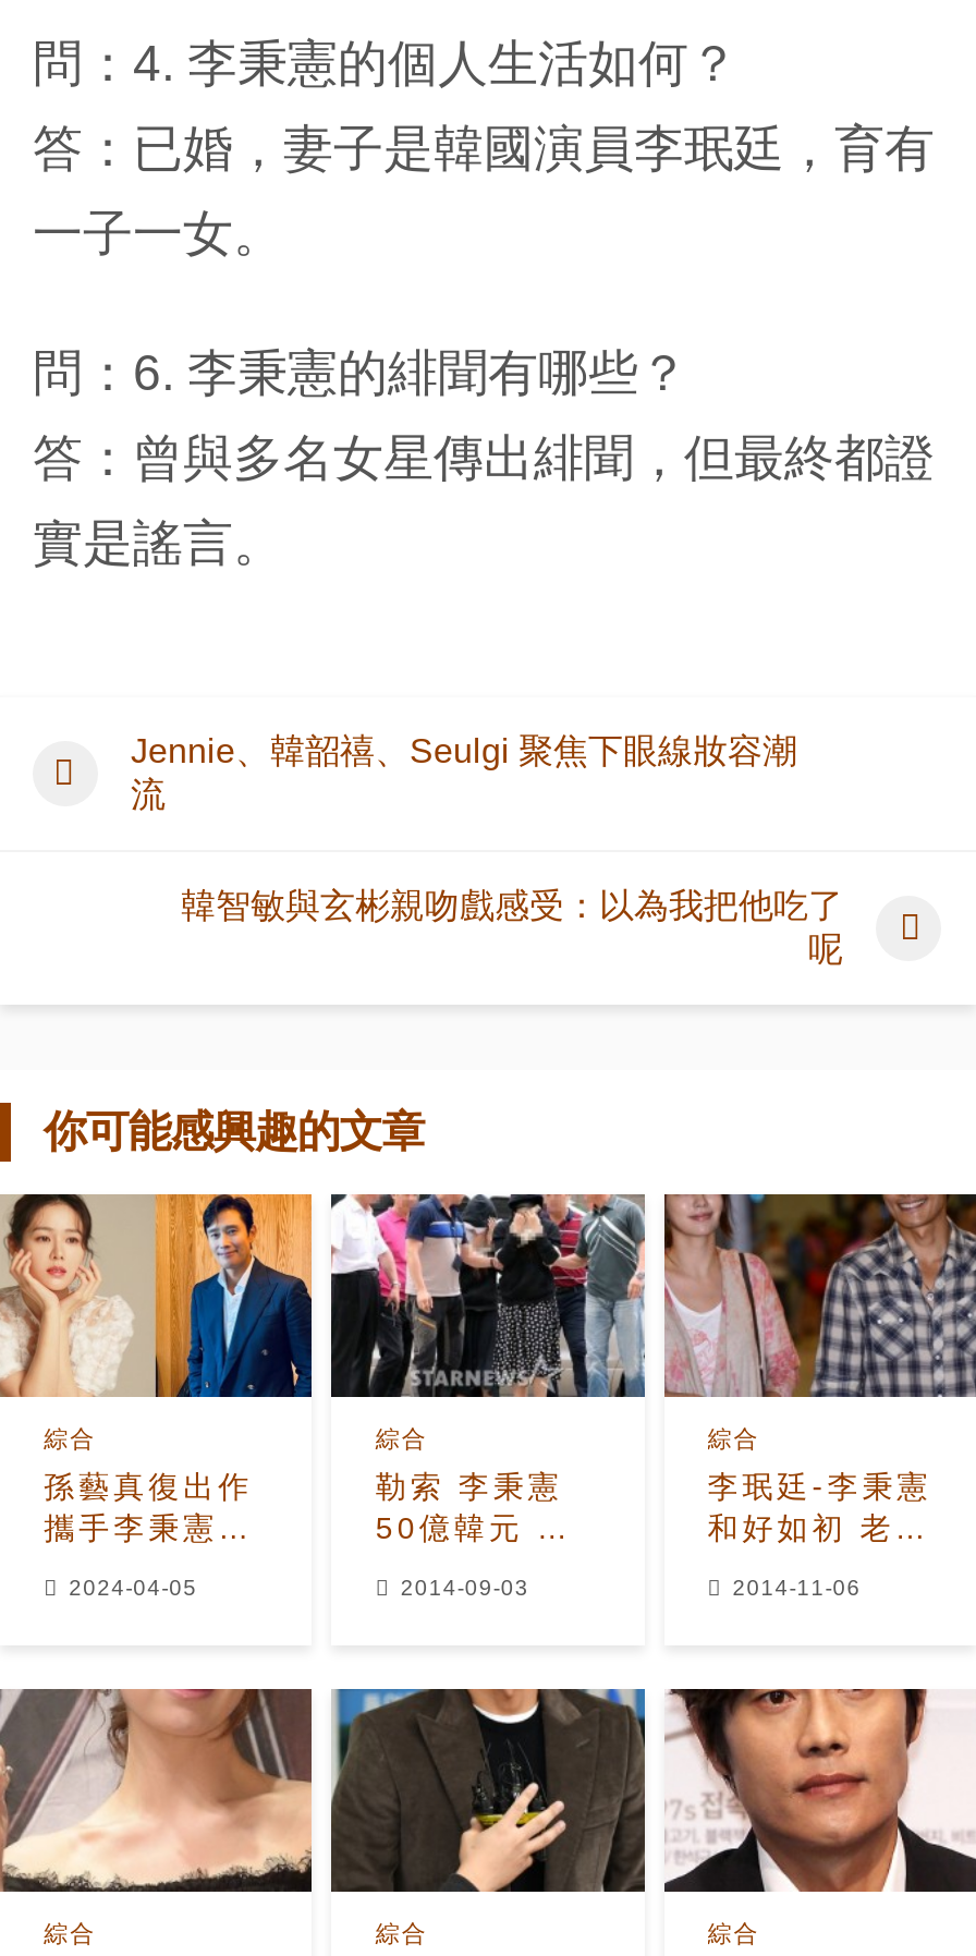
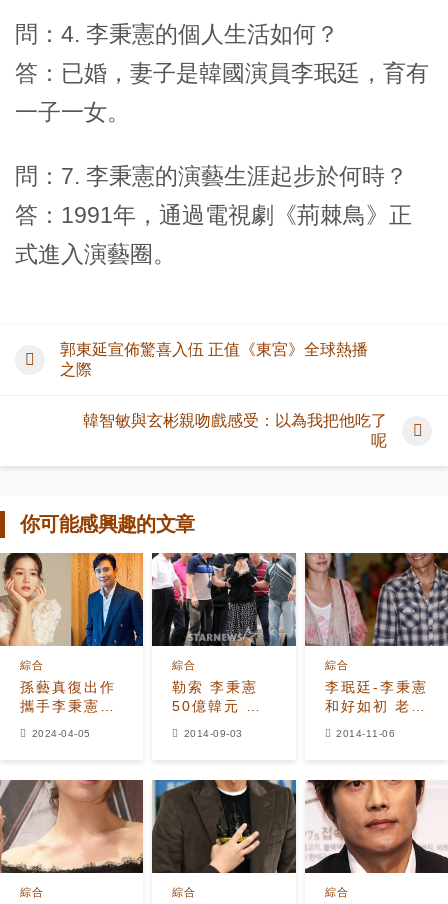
[33,344,688,401] 問：6. 李秉憲的緋聞有哪些？ -> [15,163,408,189] 問：7. 李秉憲的演藝生涯起步於何時？
[33,429,935,486] 答：曾與多名女星傳出緋聞，但最終都證 -> [15,202,412,228] 答：1991年，通過電視劇《荊棘鳥》正
[33,514,283,571] 實是謠言。 -> [15,241,176,267] 式進入演藝圈。
[131,732,797,813] Jennie、韓韶禧、Seulgi 聚焦下眼線妝容潮 | 流 -> [60,341,368,378] 郭東延宣佈驚喜入伍 正值《東宮》全球熱播 | 之際

